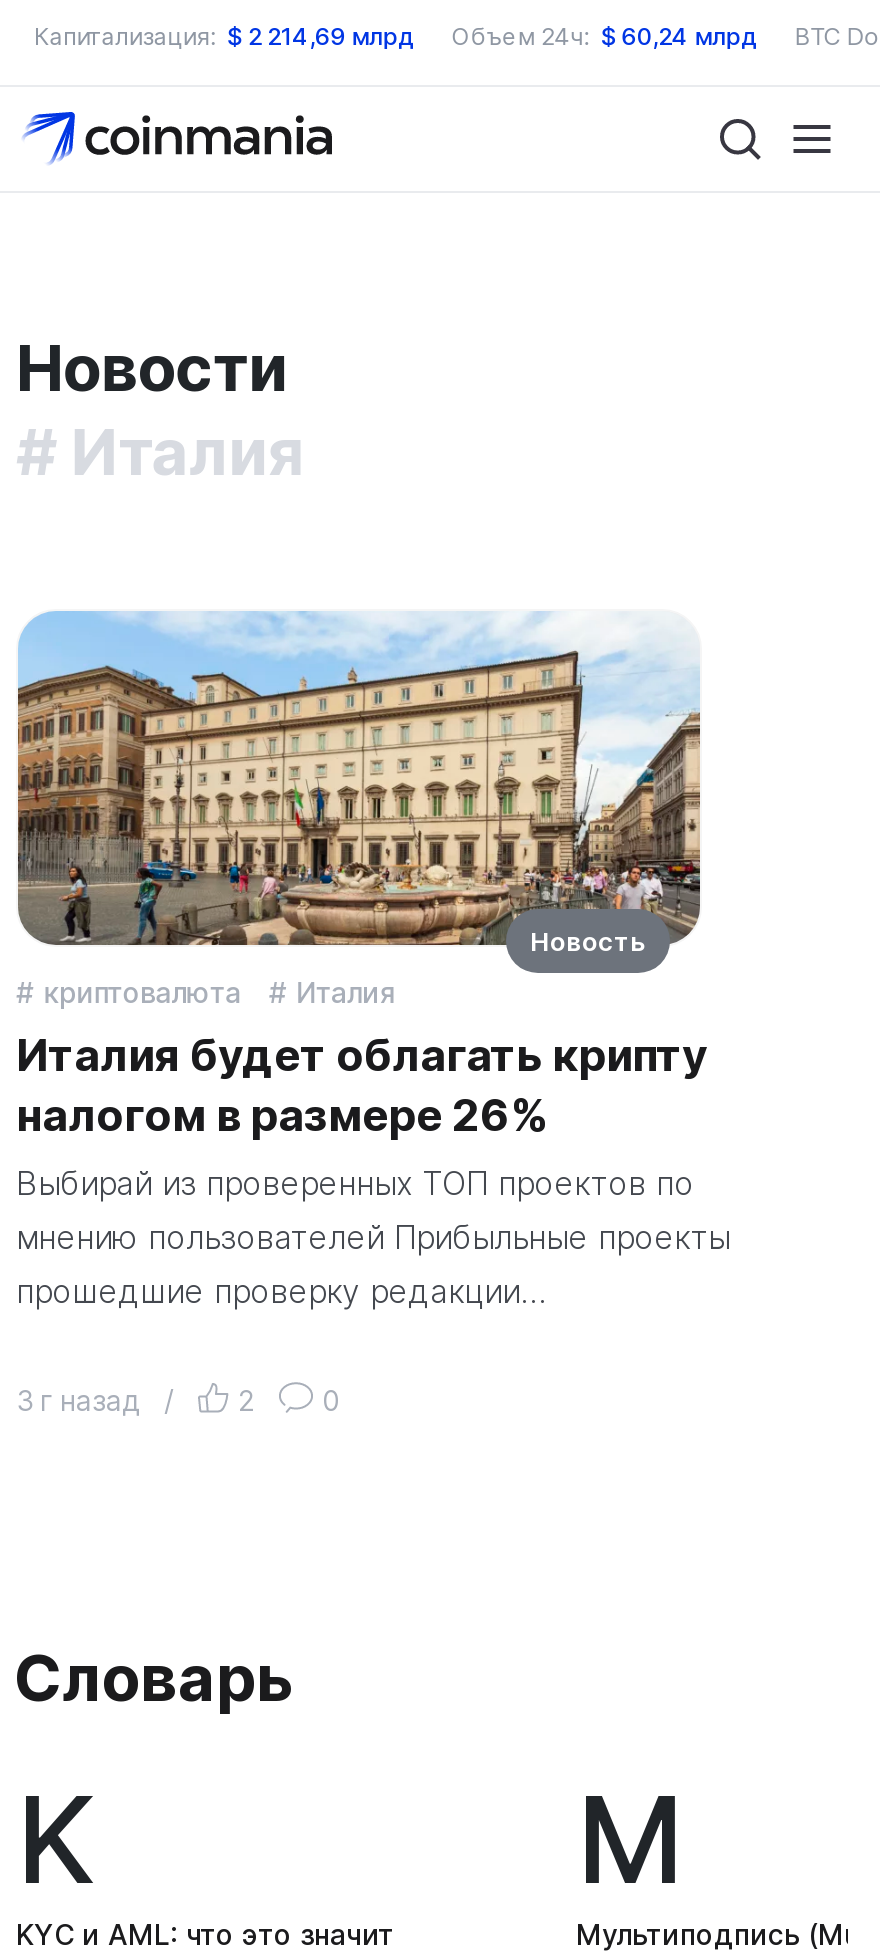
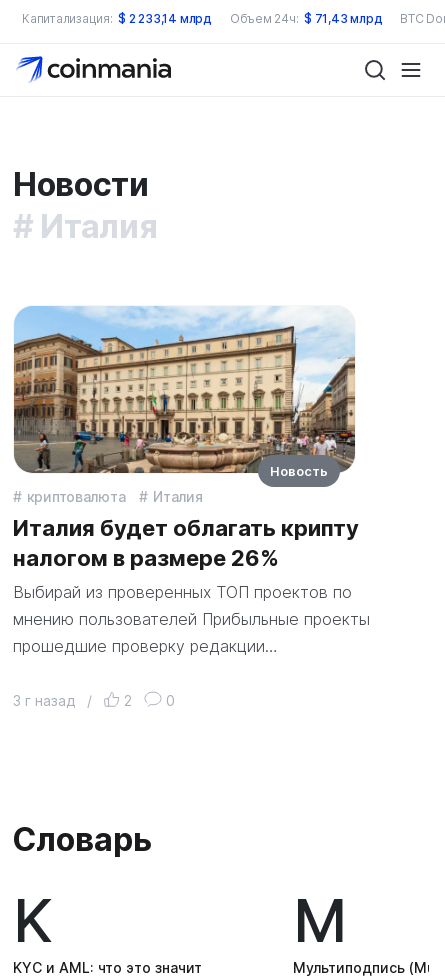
[34,21,416,51] Капитализация: $2 214,69 млрд -> [22,11,212,26] Капитализация: $2 233,14 млрд
[452,21,759,51] Объем 24ч: $60,24 млрд -> [230,11,382,26] Объем 24ч: $71,43 млрд

